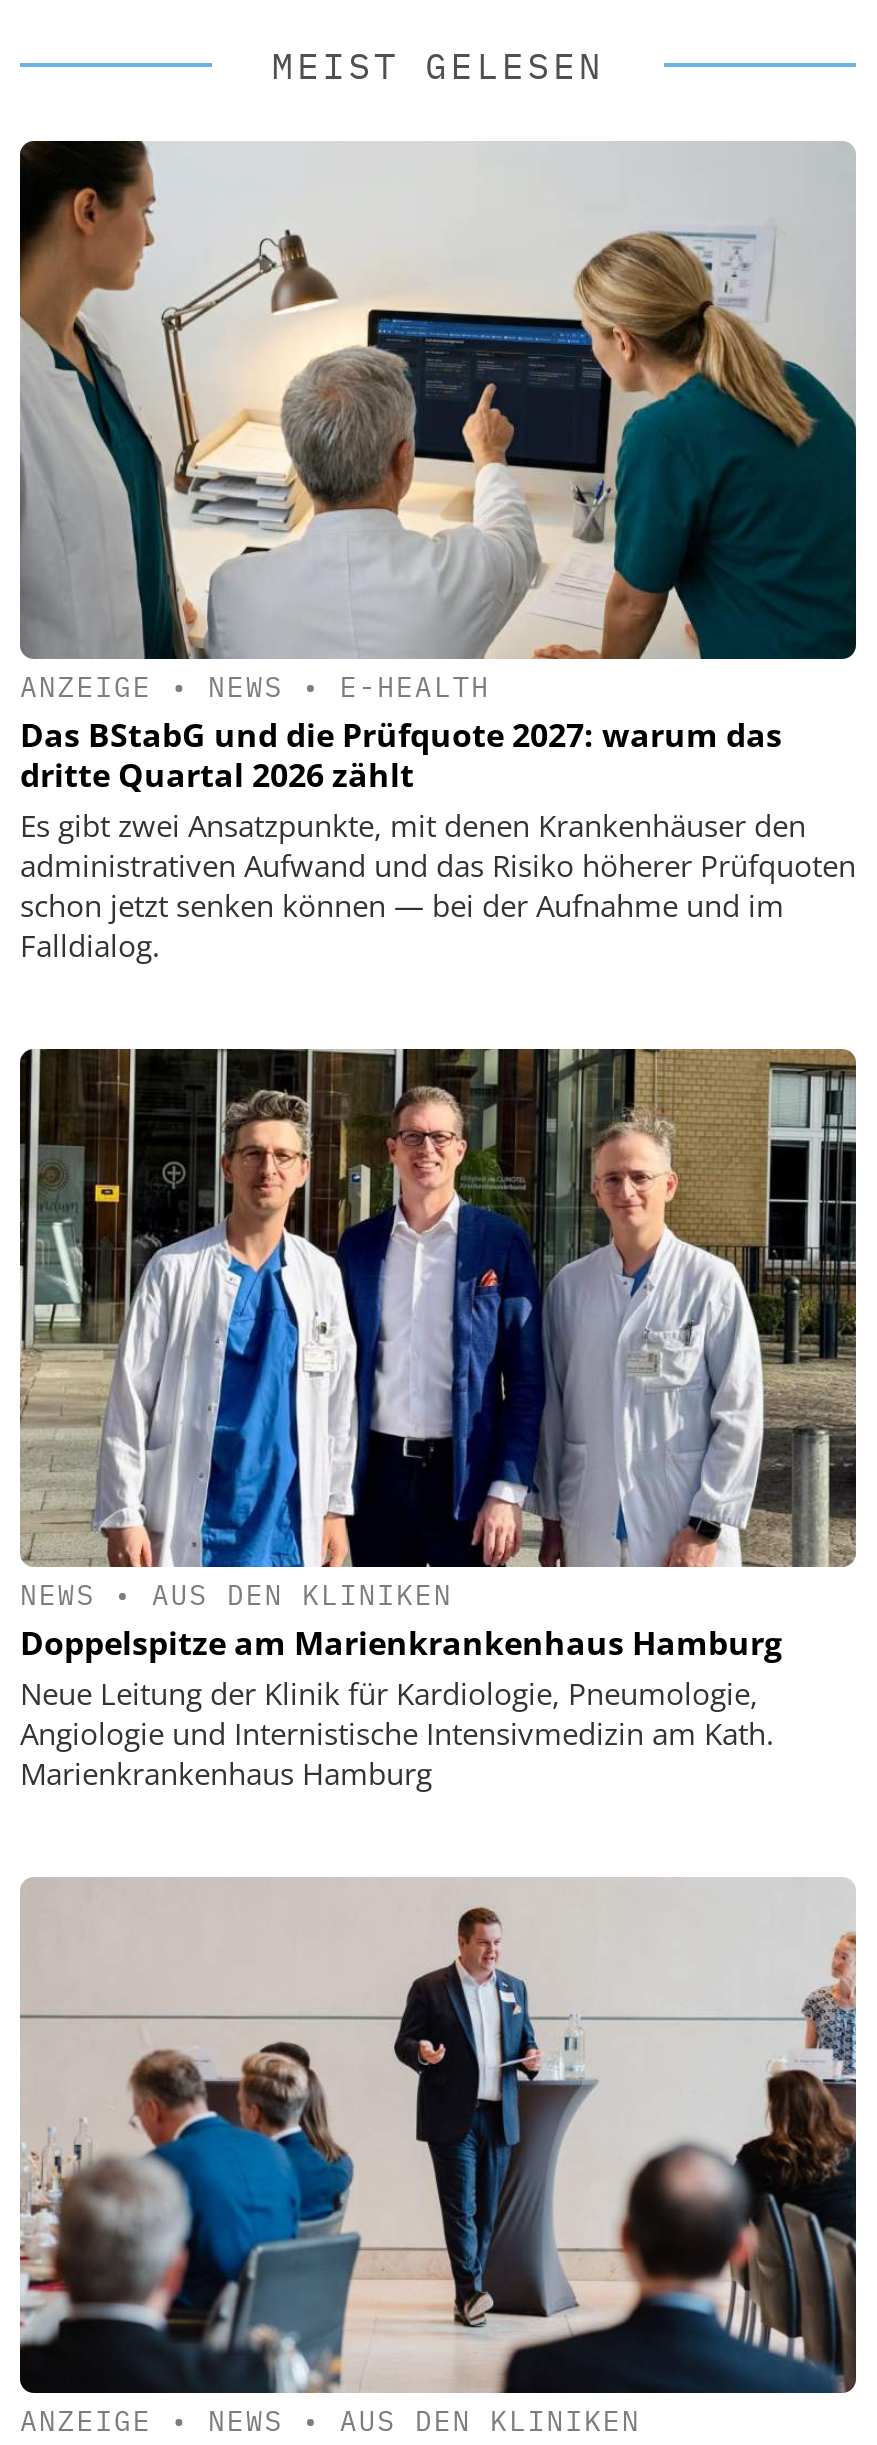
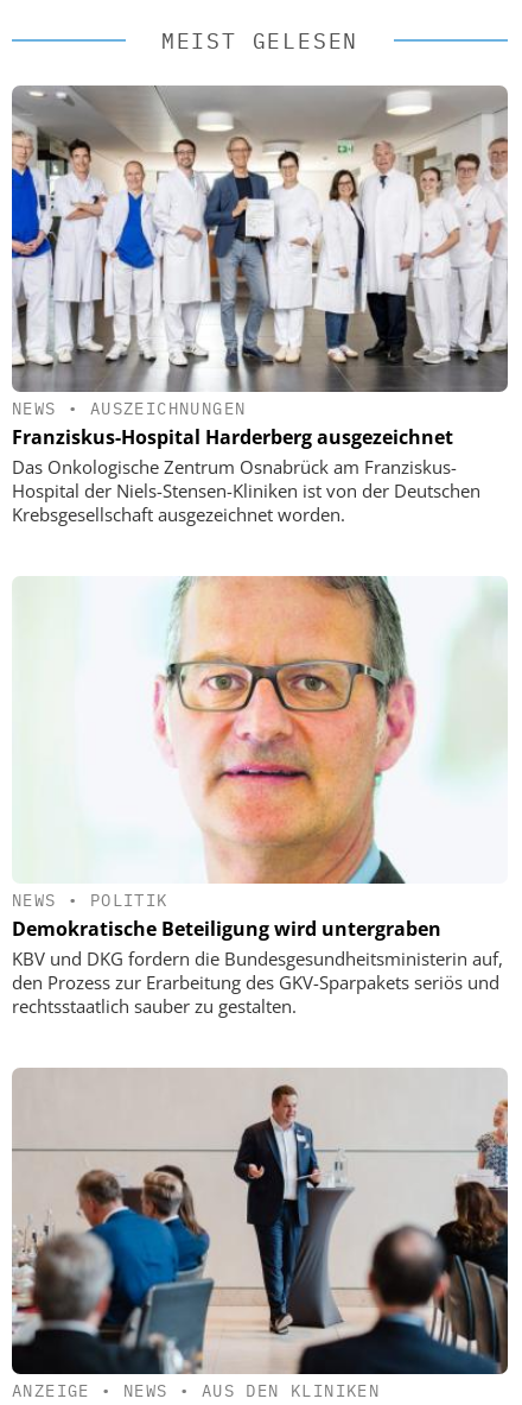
[18,139,858,966] [image] | ANZEIGE • NEWS • E-HEALTH | Das BStabG und die Prüfquote 2027: warum das | dritte Quartal 2026 zählt | Es gibt zwei Ansatzpunkte, mit denen Krankenhäuser den | administrativen Aufwand und das Risiko höherer Prüfquoten | schon jetzt senken können — bei der Aufnahme und im | Falldialog. -> [11,84,509,526] [image] | NEWS • AUSZEICHNUNGEN | Franziskus-Hospital Harderberg ausgezeichnet | Das Onkologische Zentrum Osnabrück am Franziskus- | Hospital der Niels-Stensen-Kliniken ist von der Deutschen | Krebsgesellschaft ausgezeichnet worden.
[18,1047,858,1793] [image] | NEWS • AUS DEN KLINIKEN | Doppelspitze am Marienkrankenhaus Hamburg | Neue Leitung der Klinik für Kardiologie, Pneumologie, | Angiologie und Internistische Intensivmedizin am Kath. | Marienkrankenhaus Hamburg -> [12,575,508,1018] [image] | NEWS • POLITIK | Demokratische Beteiligung wird untergraben | KBV und DKG fordern die Bundesgesundheitsministerin auf, | den Prozess zur Erarbeitung des GKV-Sparpakets seriös und | rechtsstaatlich sauber zu gestalten.

